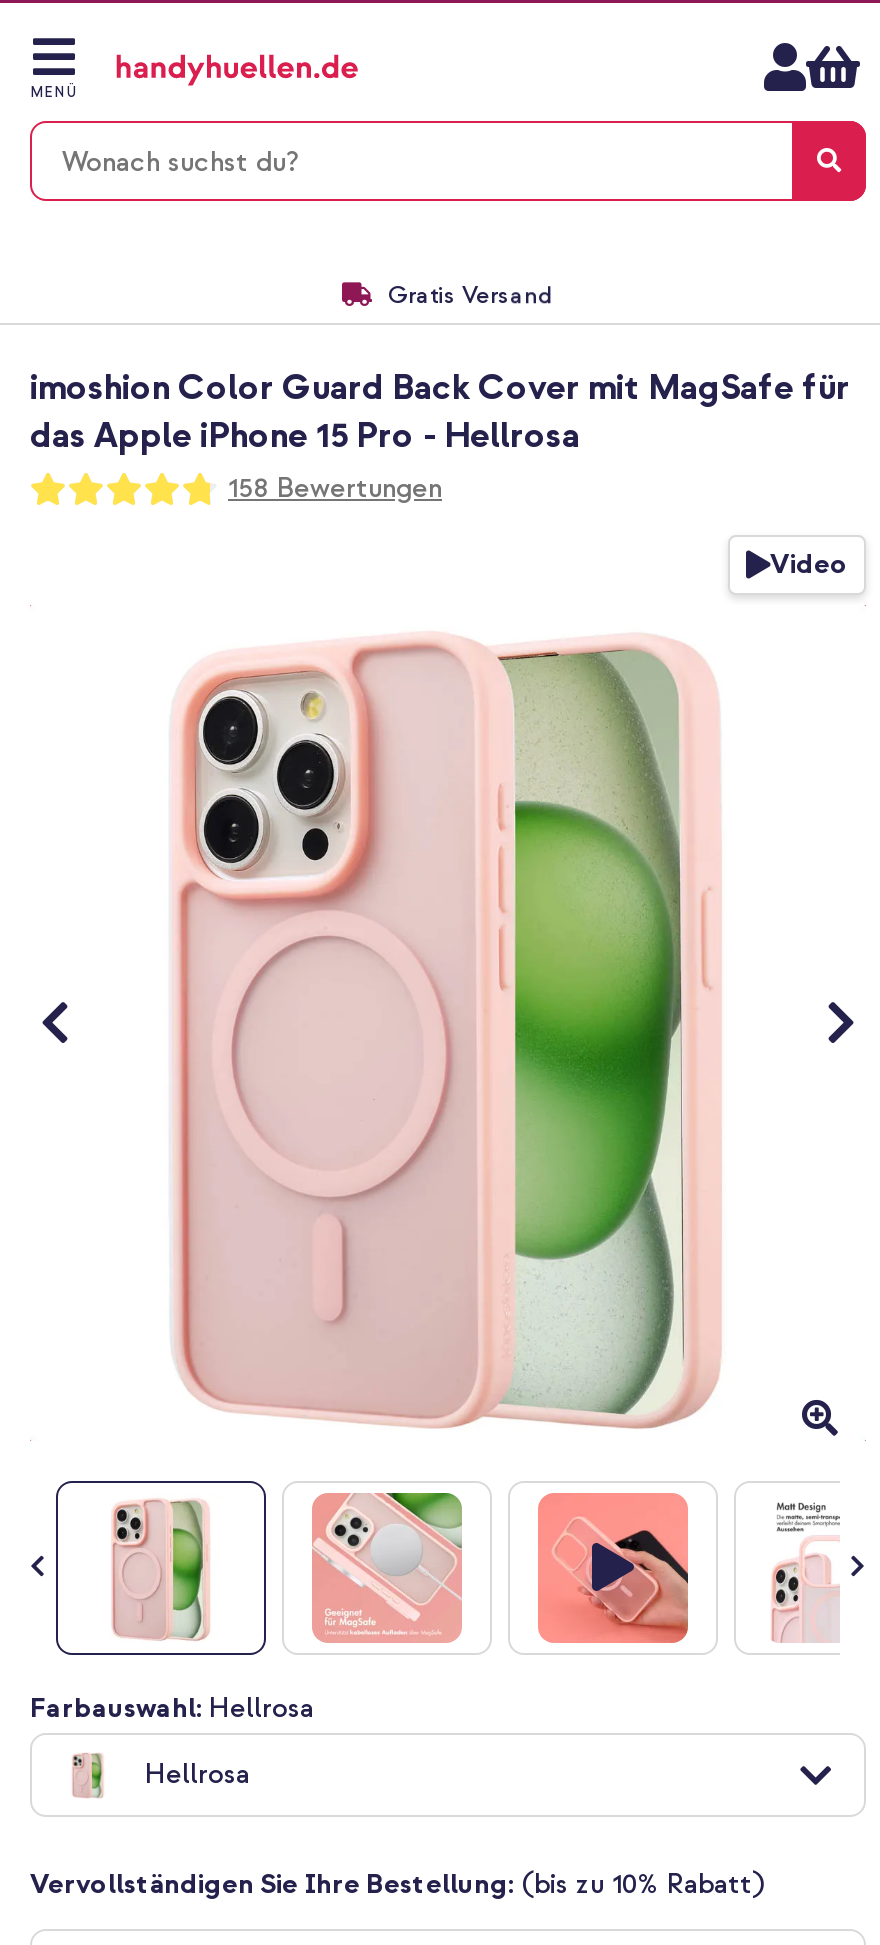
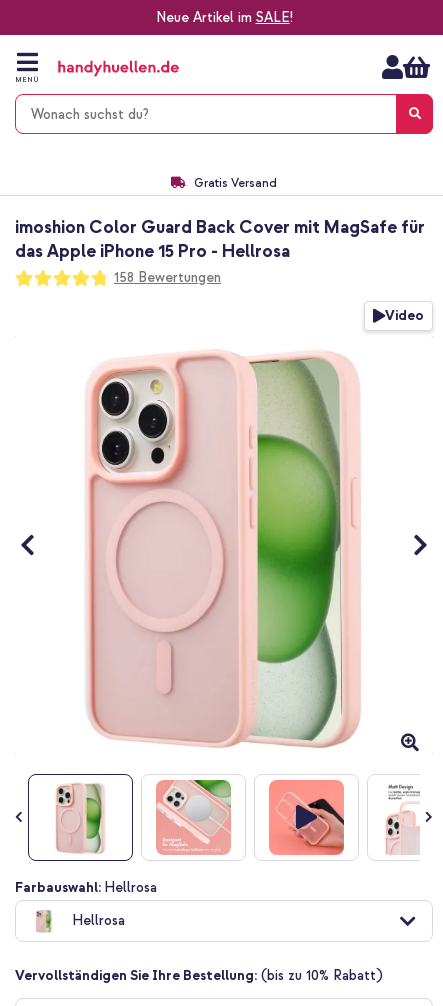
none -> [155,9,292,26] Neue Artikel im SALE!

